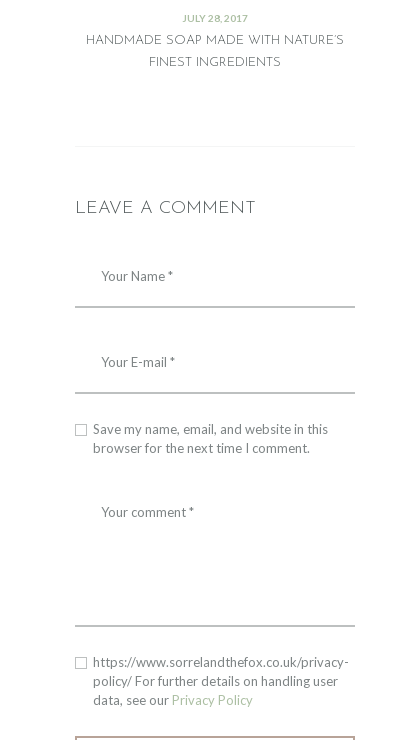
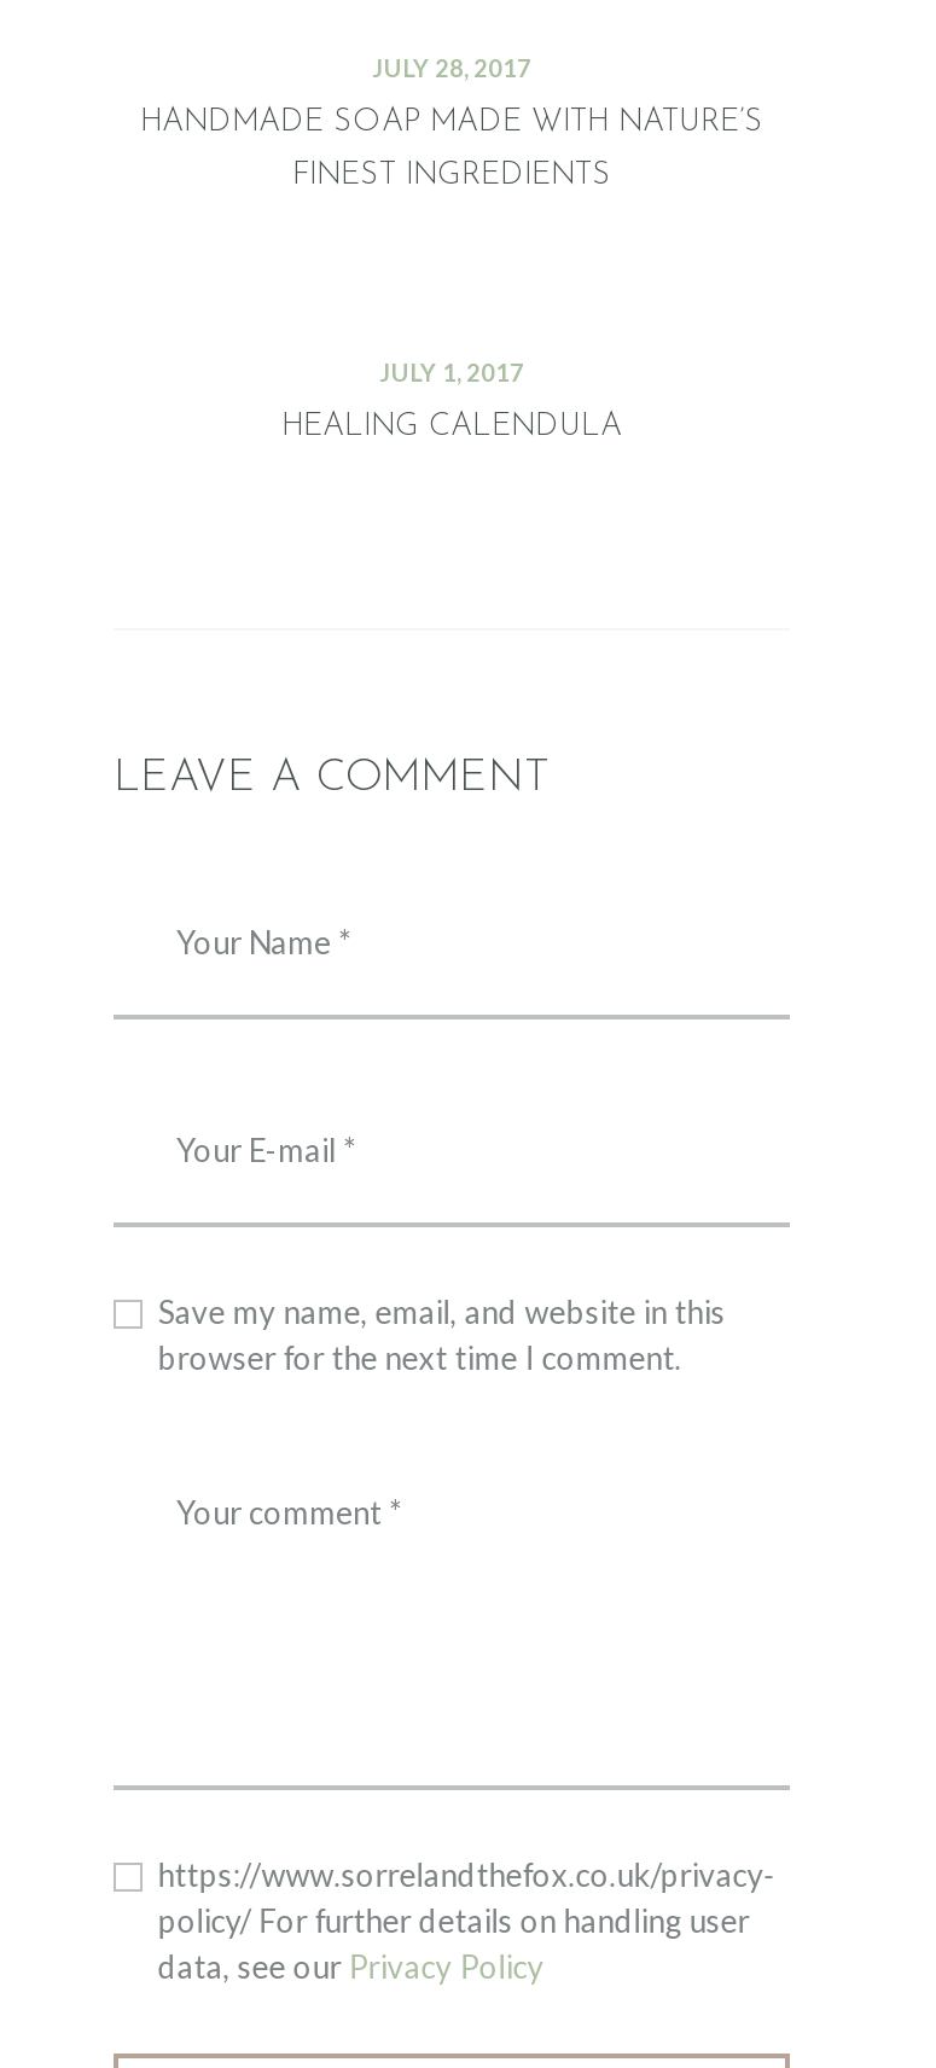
none -> [281,358,622,444] JULY 1, 2017 | HEALING CALENDULA

